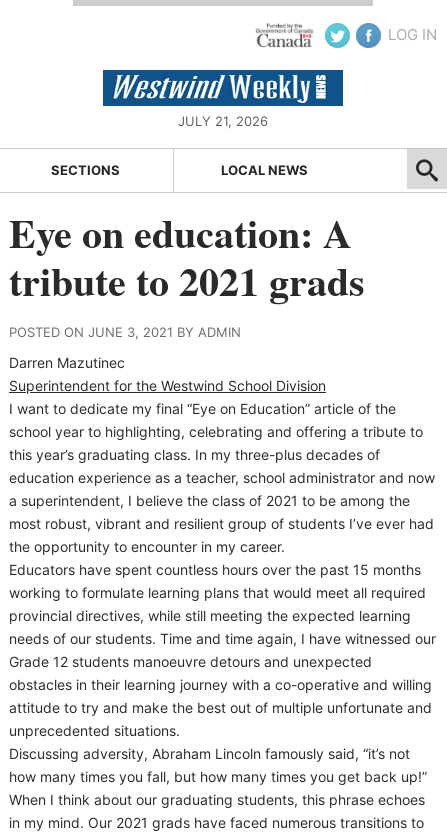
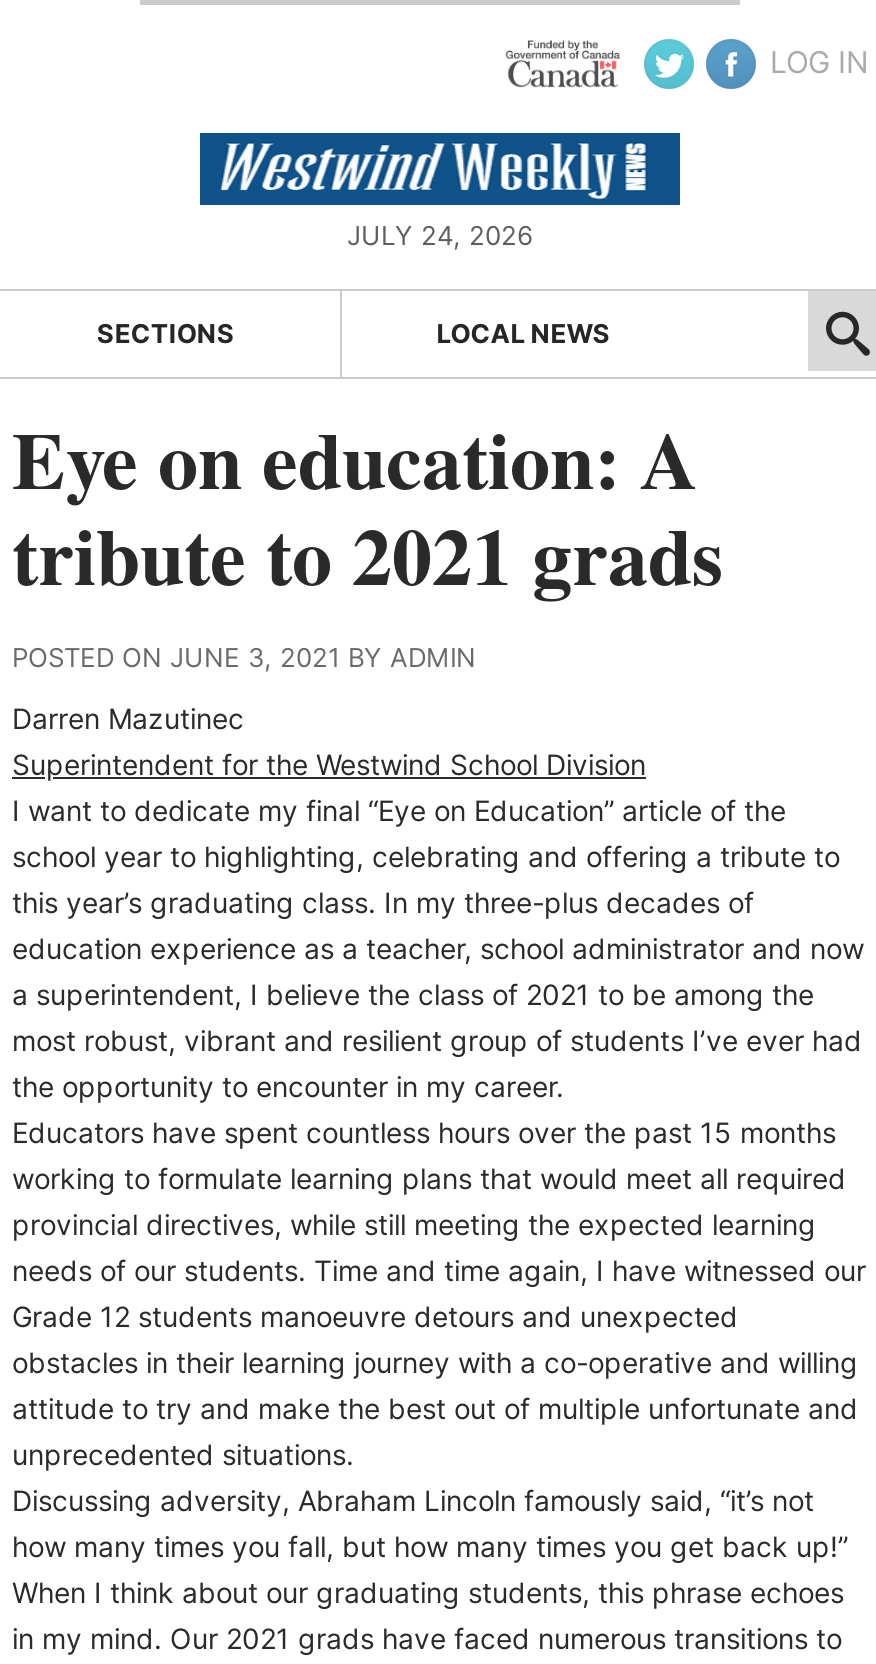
[178,113,268,129] JULY 21, 2026 -> [347,219,533,251] JULY 24, 2026

